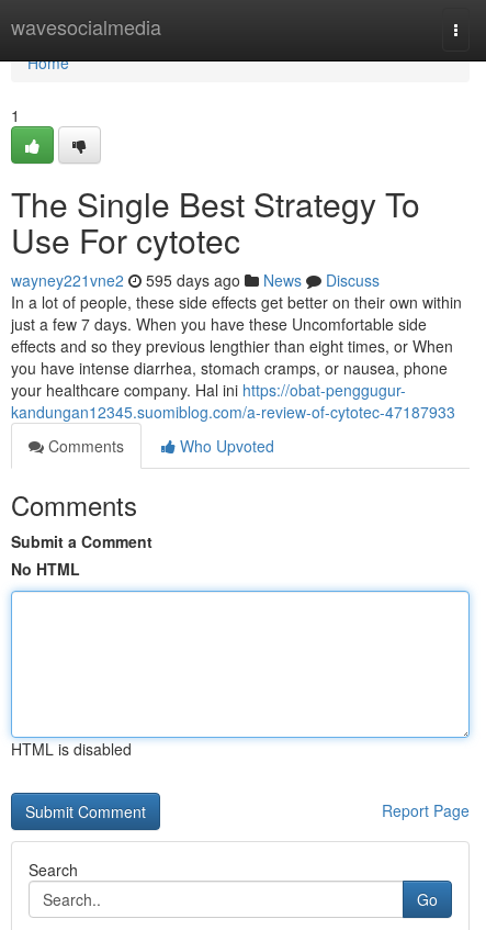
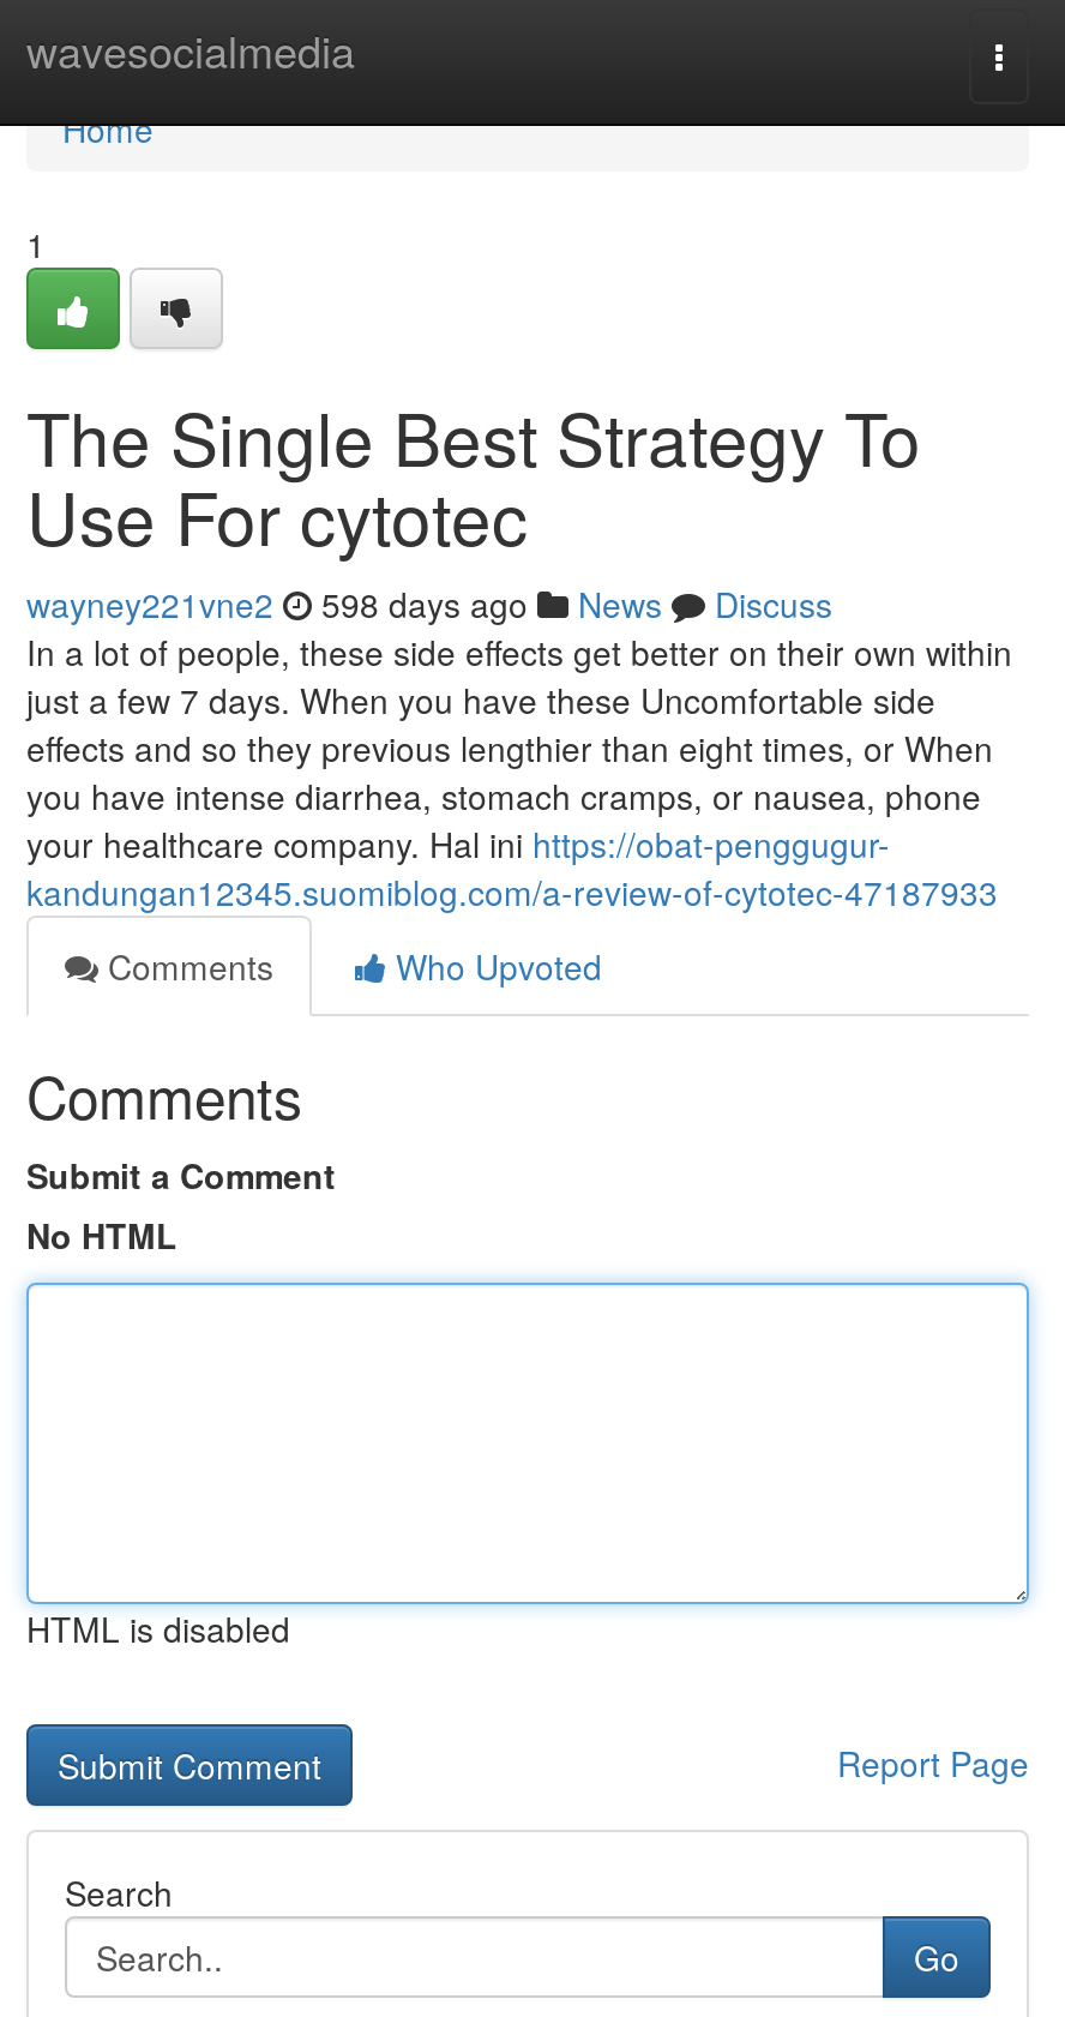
[11,269,380,291] wayney221vne2 595 days ago News Discuss -> [26,580,832,628] wayney221vne2 598 days ago News Discuss

